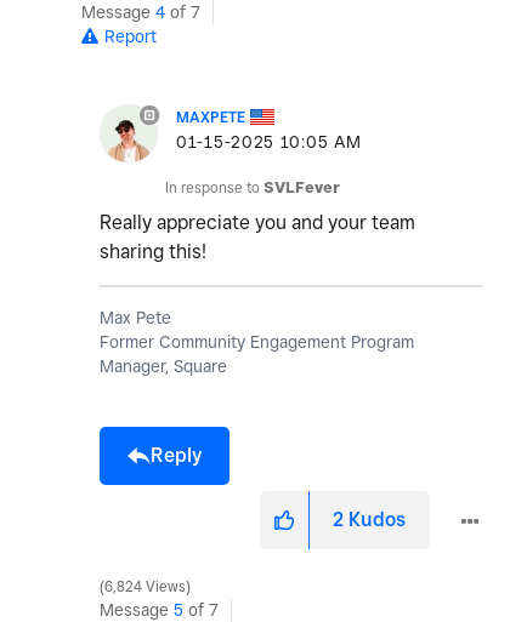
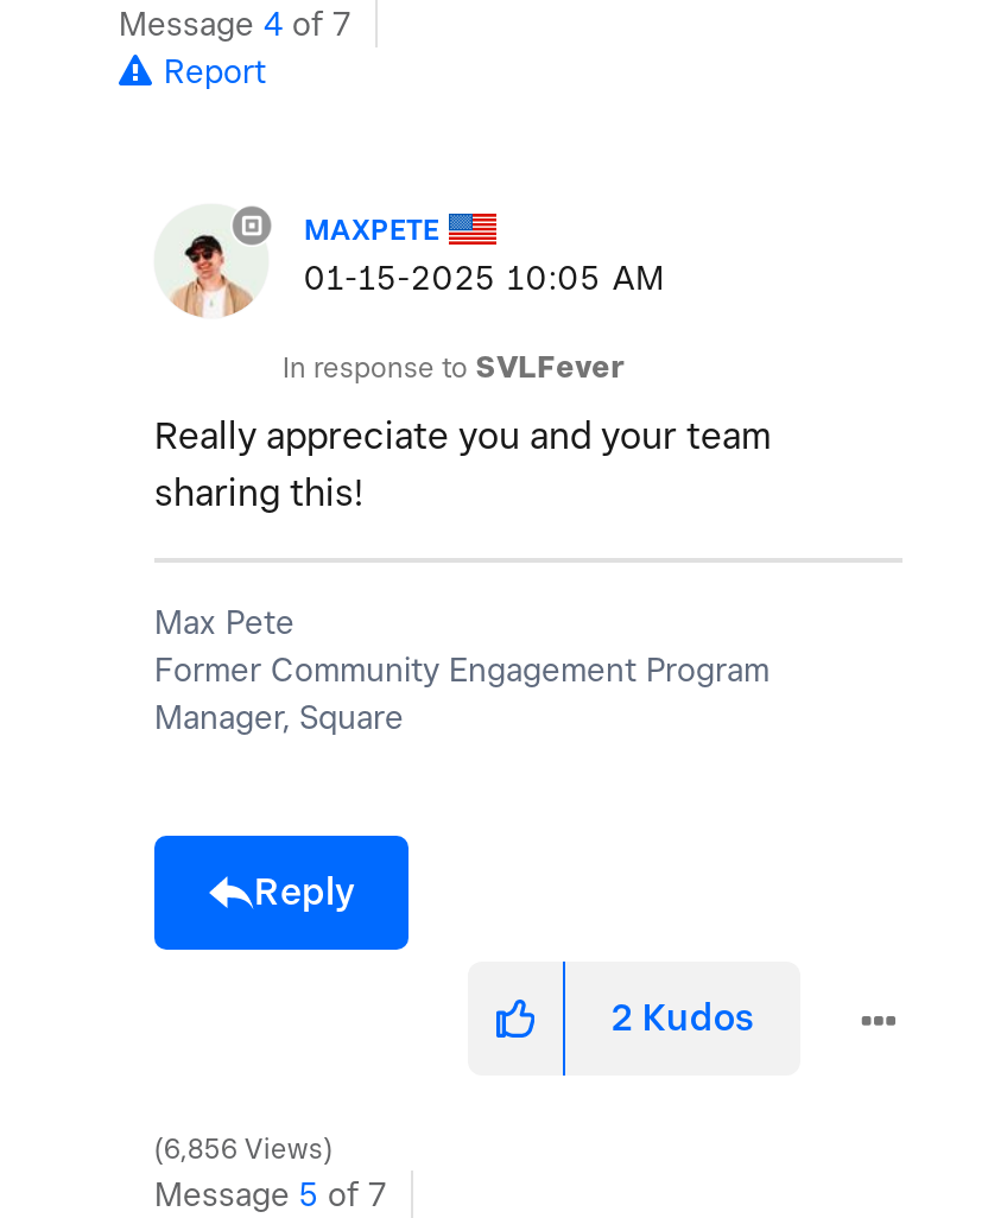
[101,578,189,595] 6,824 Views -> [157,1133,330,1166] 6,856 Views

